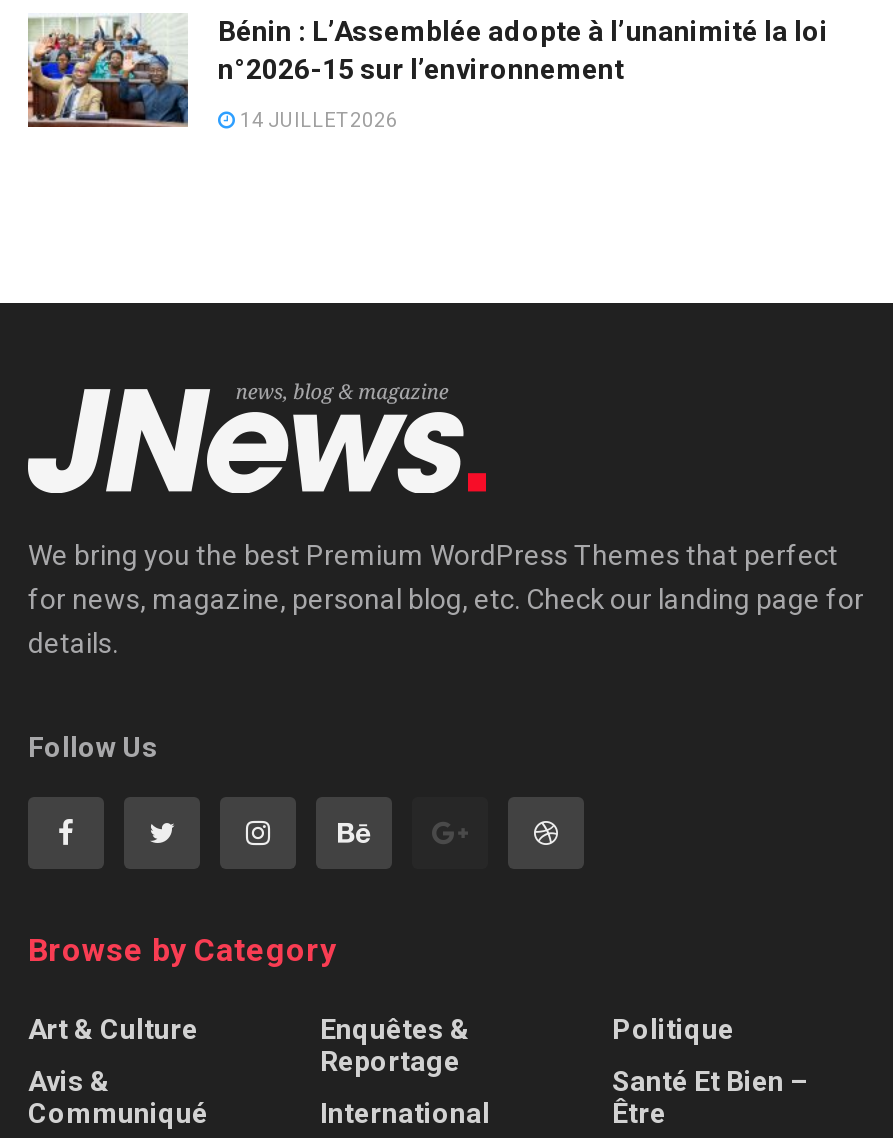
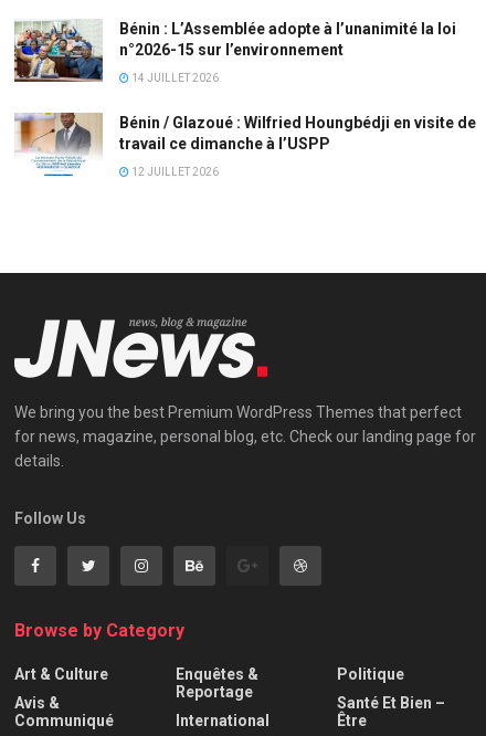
none -> [15,112,476,178] [image] | Bénin / Glazoué : Wilfried Houngbédji en visite de | travail ce dimanche à l’USPP | 12 JUILLET 2026

